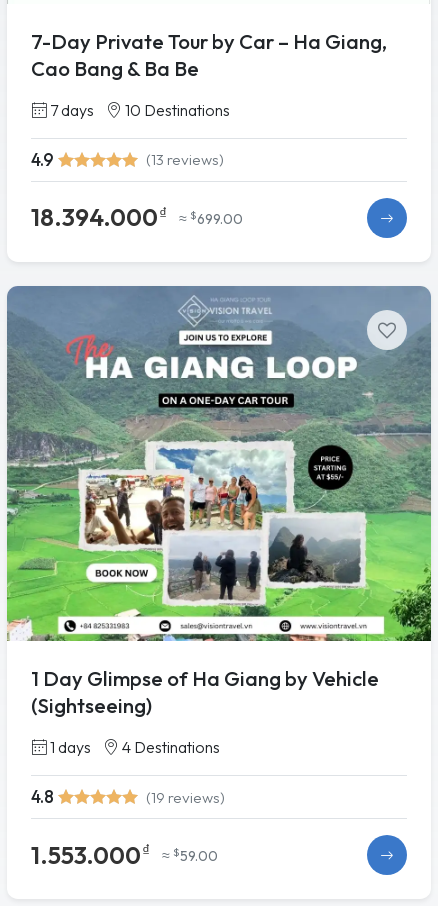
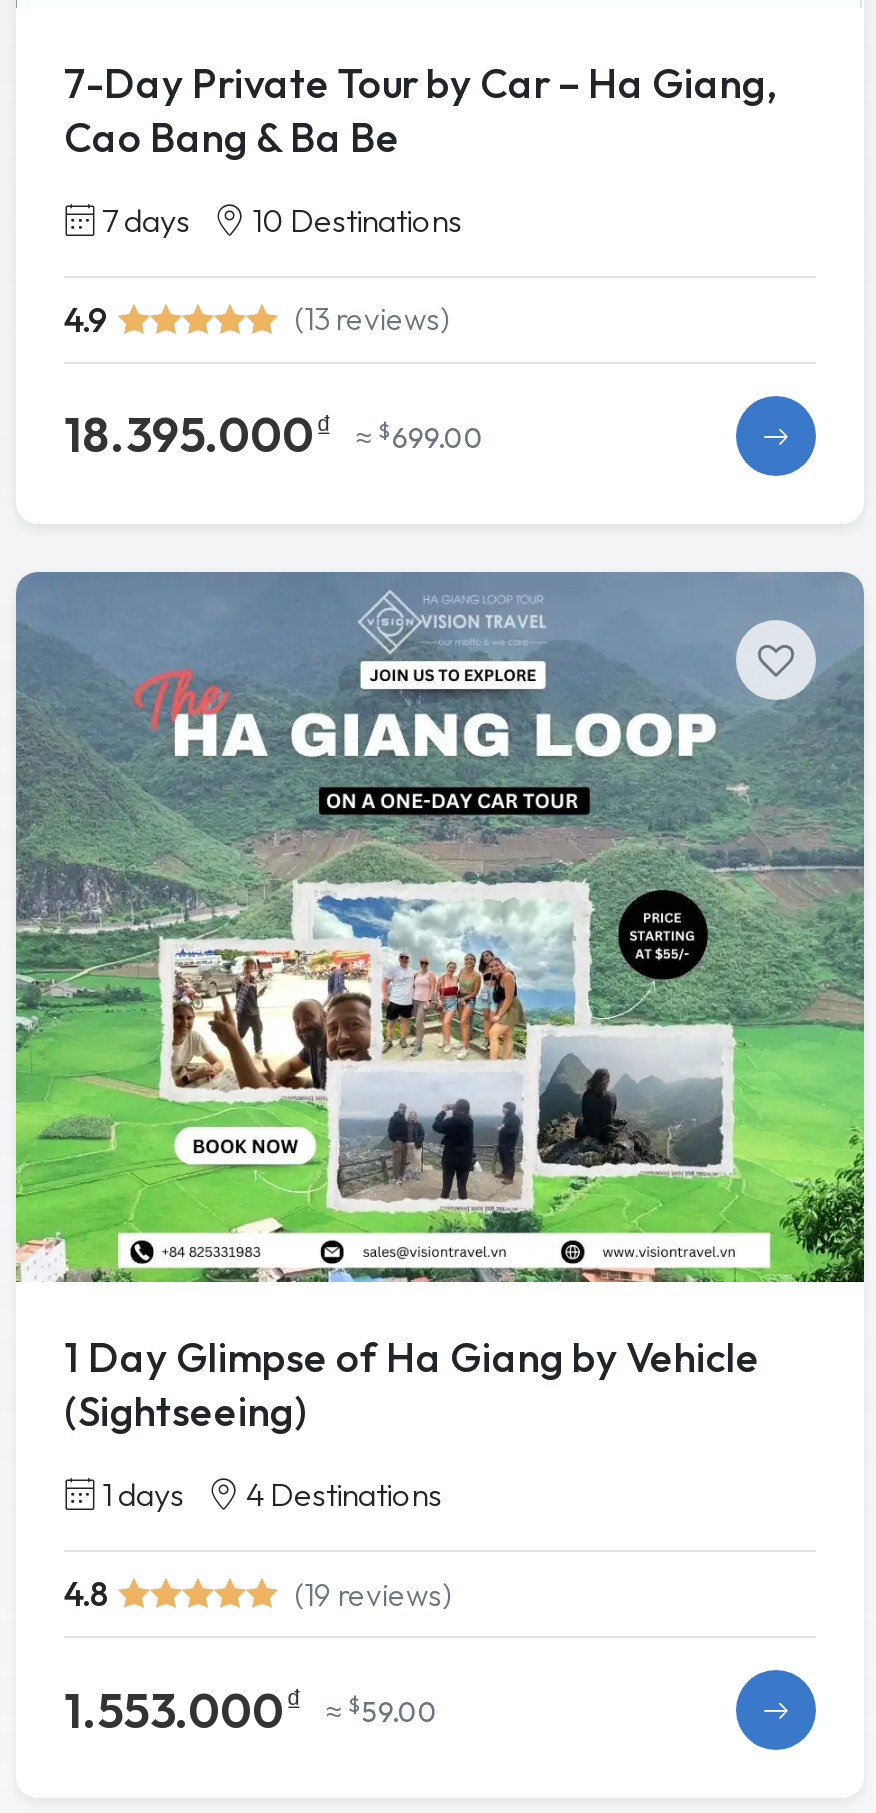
[31,202,167,232] 18.394.000₫ -> [64,405,332,465] 18.395.000₫

